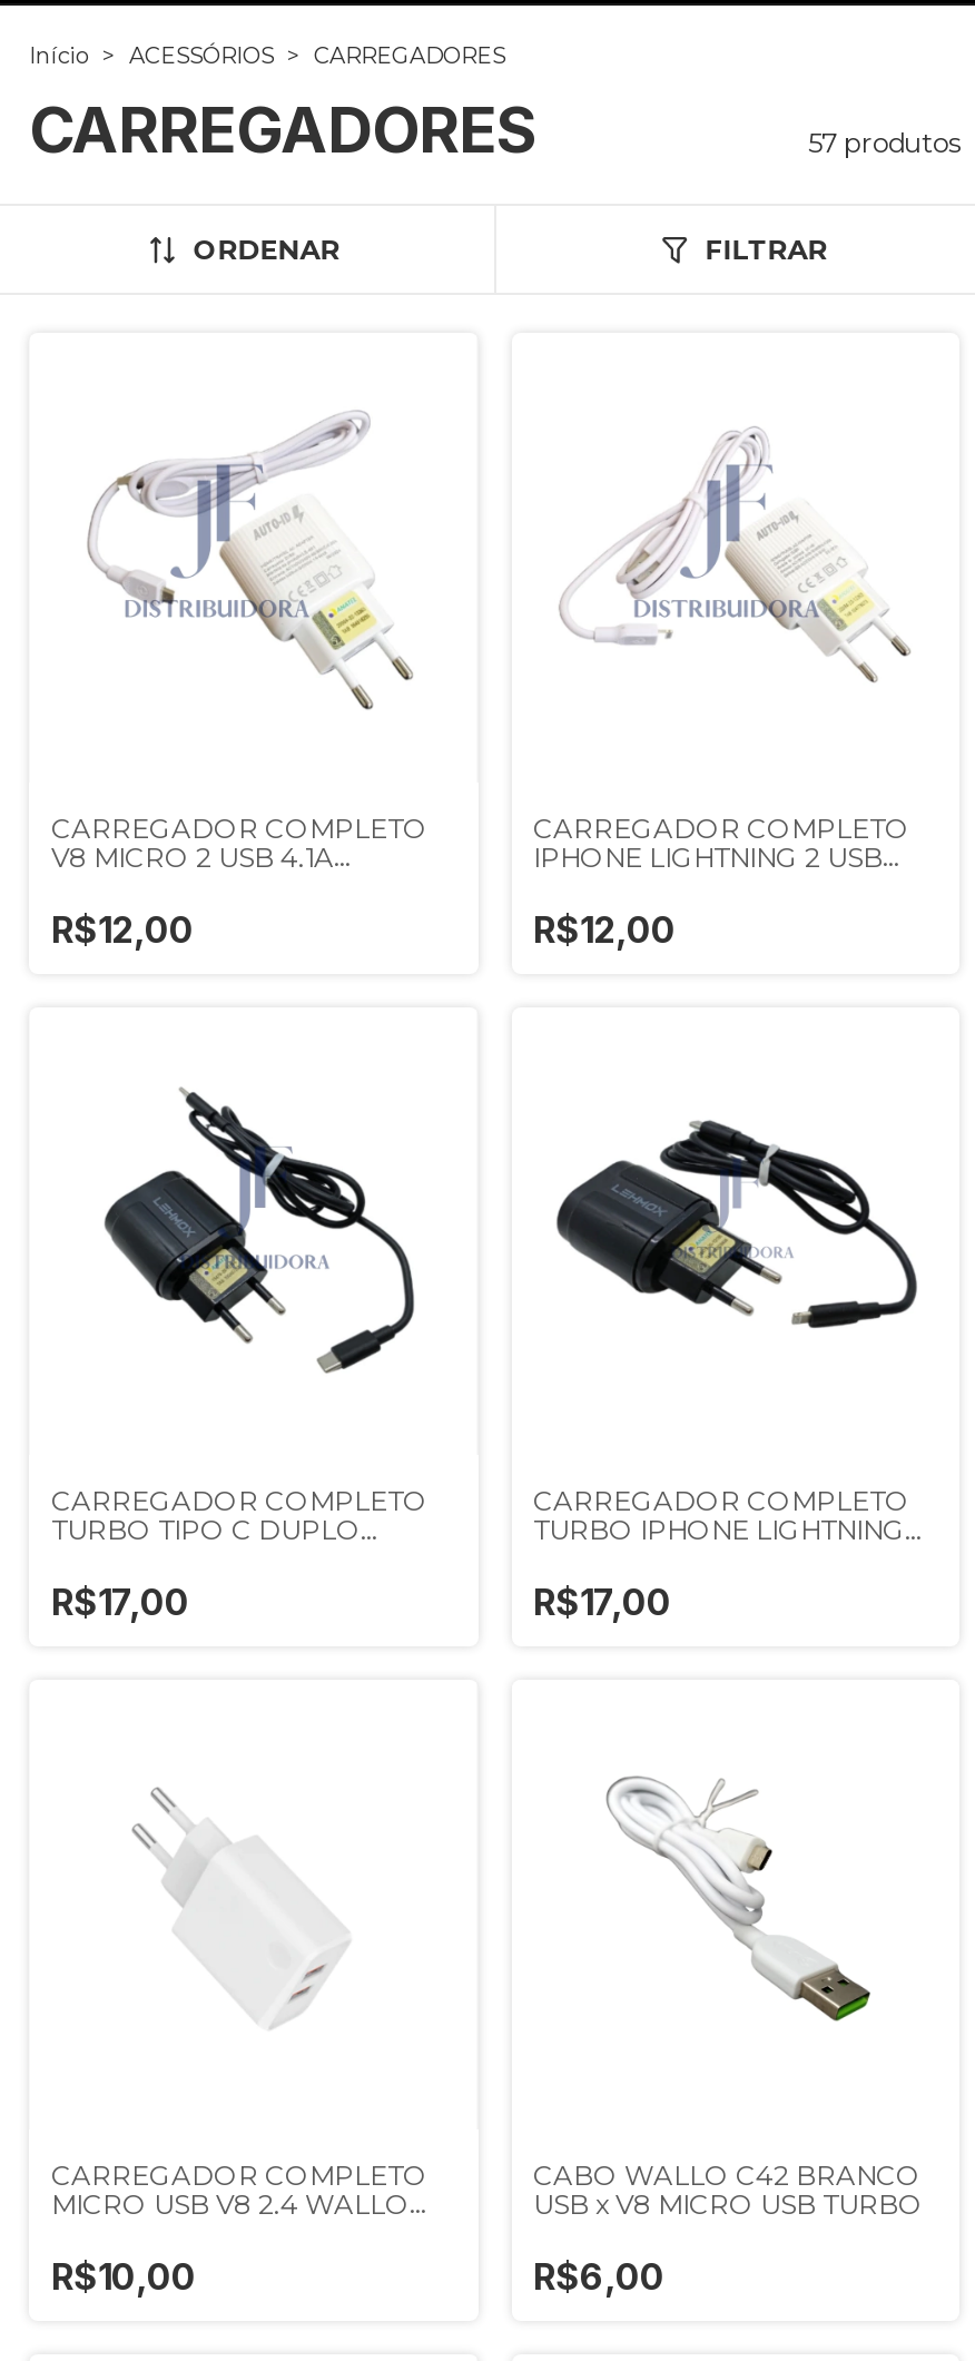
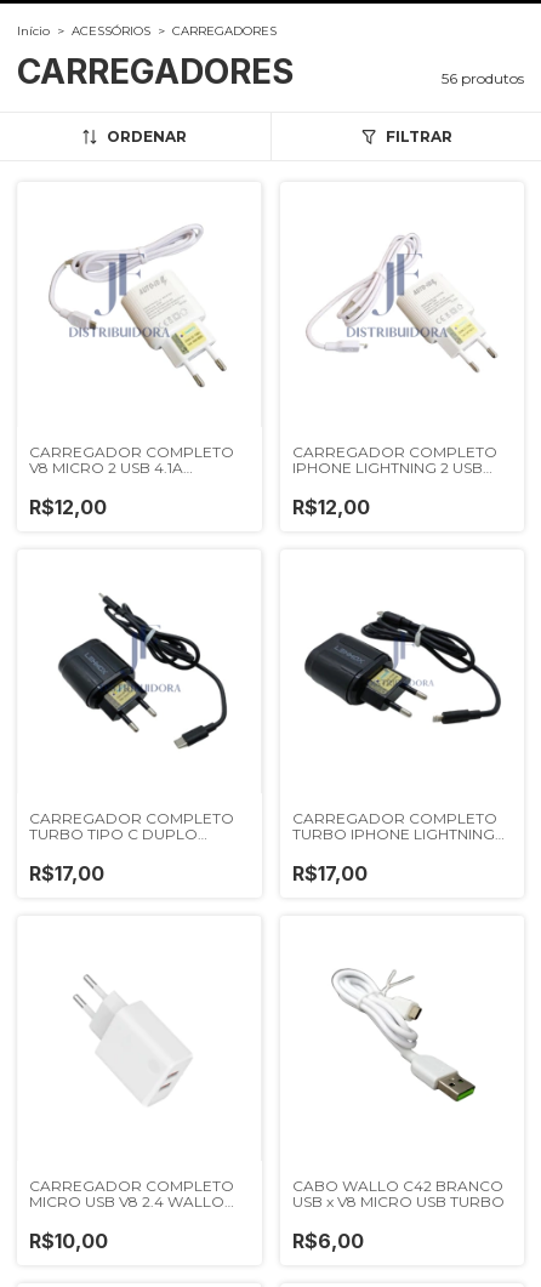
[808,126,959,159] 57 produtos -> [442,69,524,87] 56 produtos

